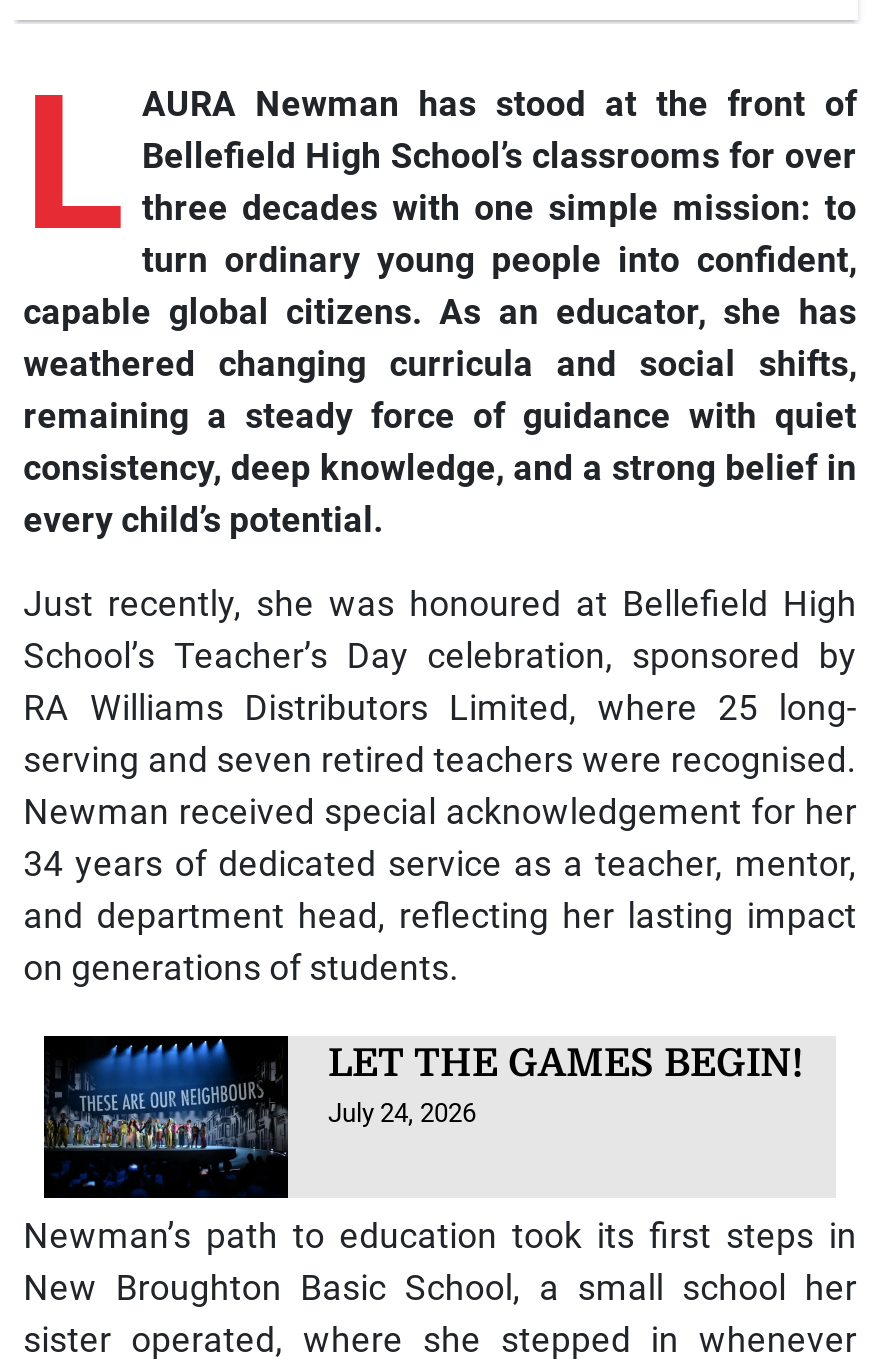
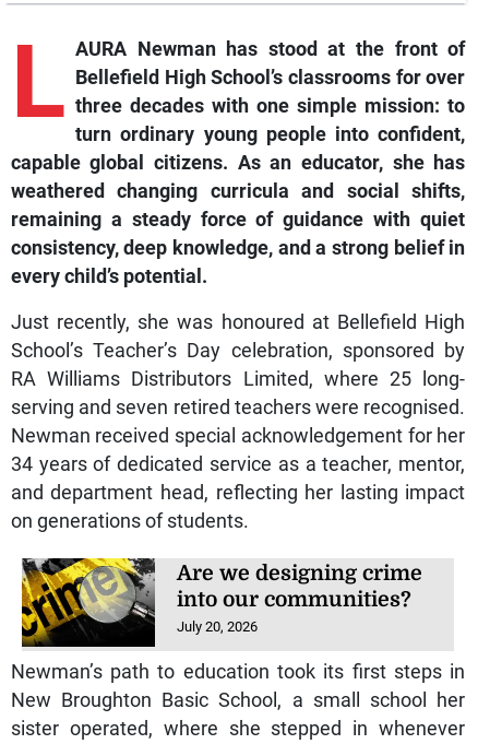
[42,1032,804,1198] [image] | LET THE GAMES BEGIN! | July 24, 2026 -> [21,557,422,648] [image] | Are we designing crime | into our communities? | July 20, 2026

